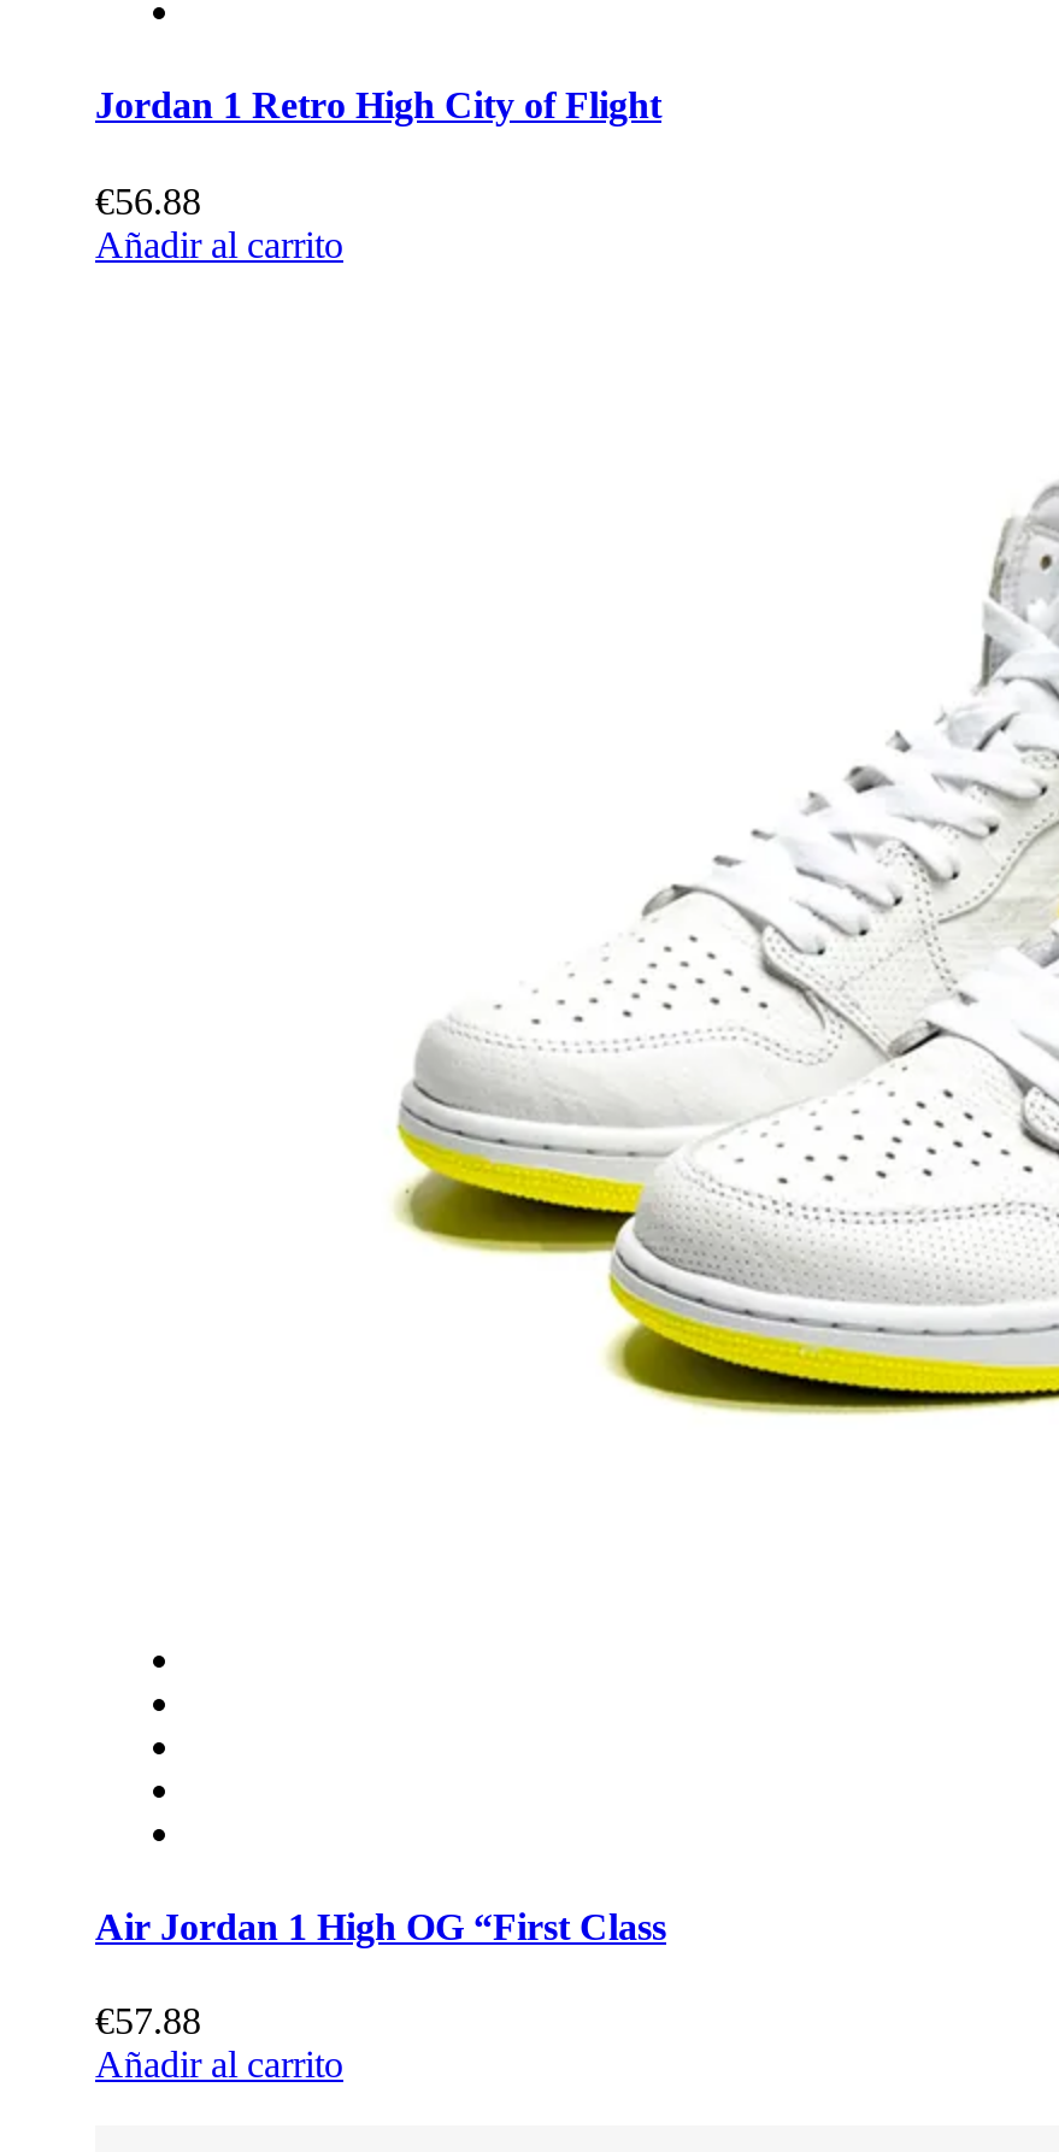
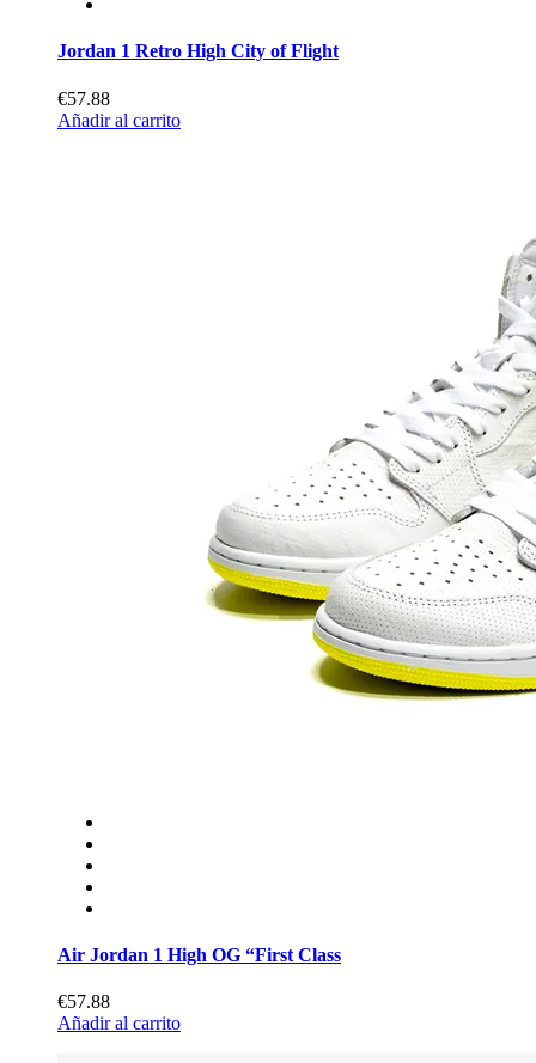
[95,180,201,221] €56.88 -> [57,88,110,108] €57.88

